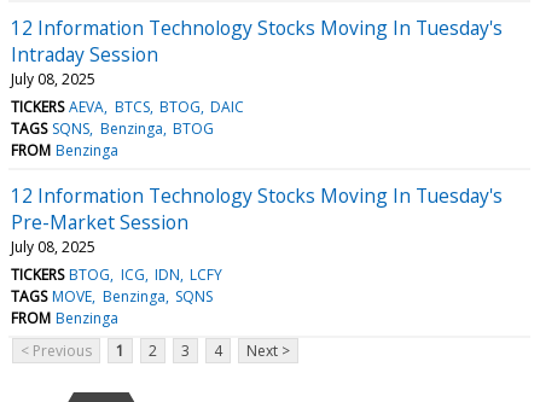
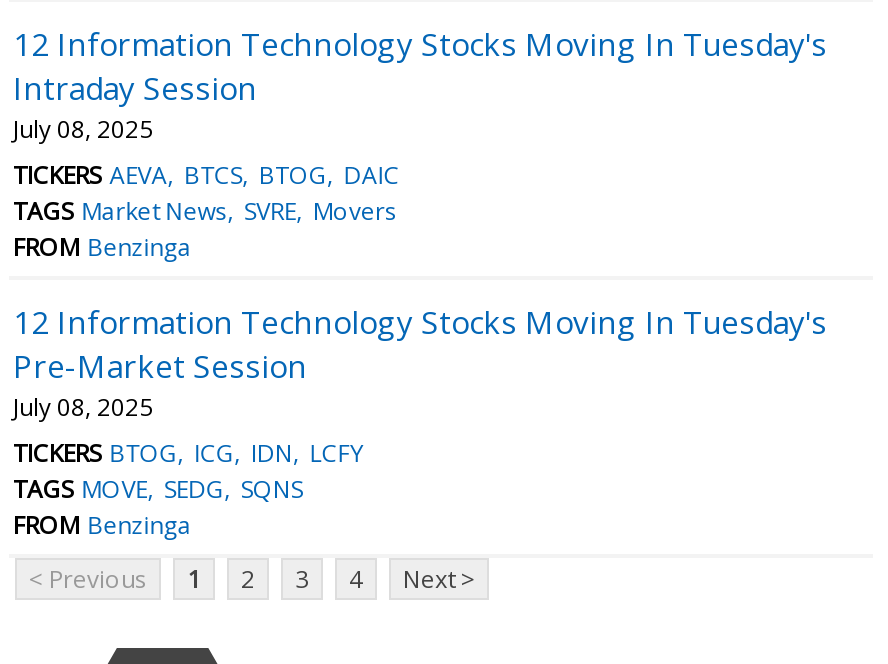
[11,118,214,139] TAGS SQNS Benzinga BTOG -> [13,194,397,228] TAGS Market News SVRE Movers
[11,286,212,307] TAGS MOVE Benzinga SQNS -> [13,472,303,506] TAGS MOVE SEDG SQNS

